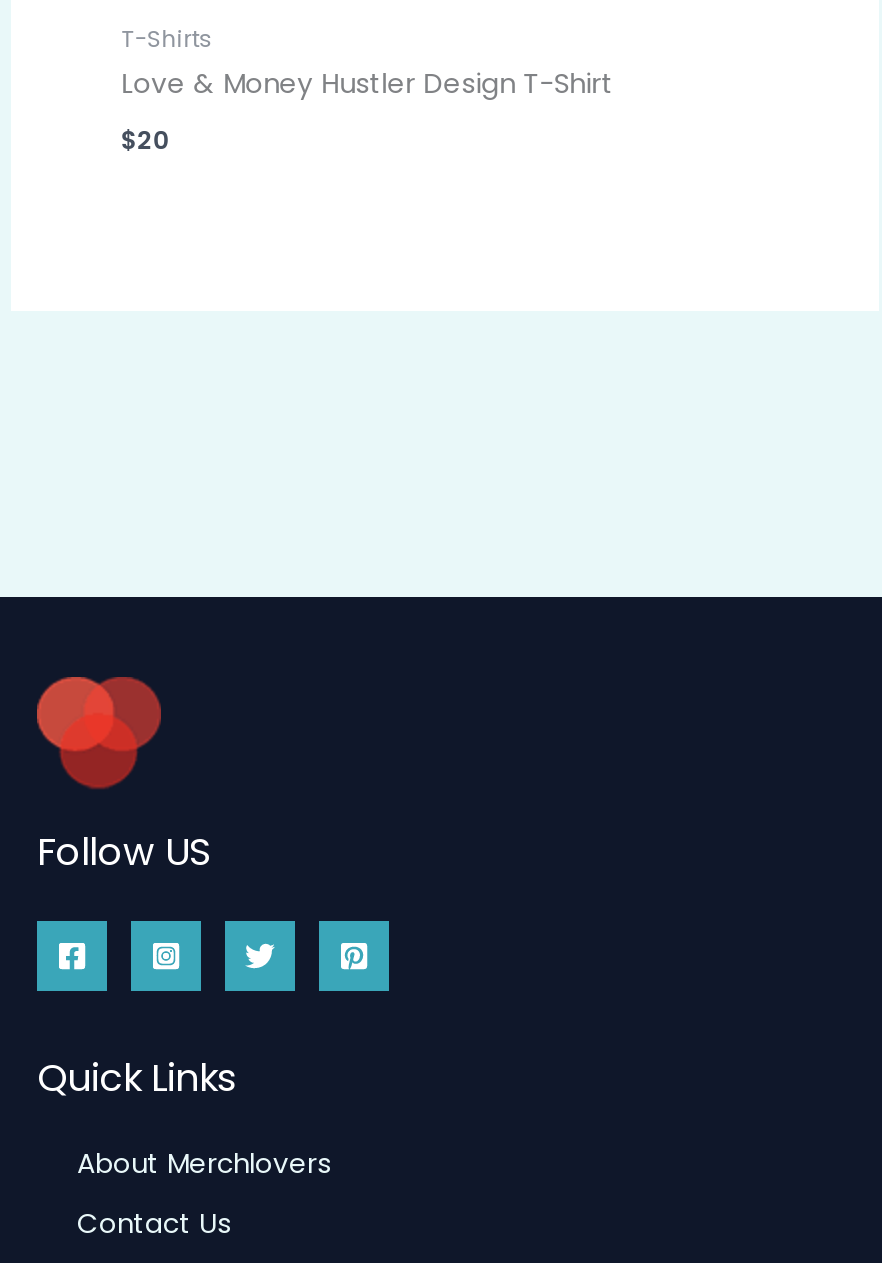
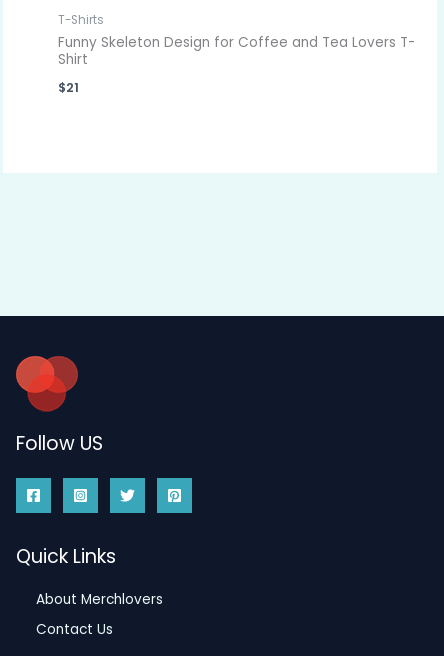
[121,65,613,103] Love & Money Hustler Design T-Shirt -> [58,33,415,69] Funny Skeleton Design for Coffee and Tea Lovers T- | Shirt
[121,123,169,157] $20 -> [58,79,79,96] $21

